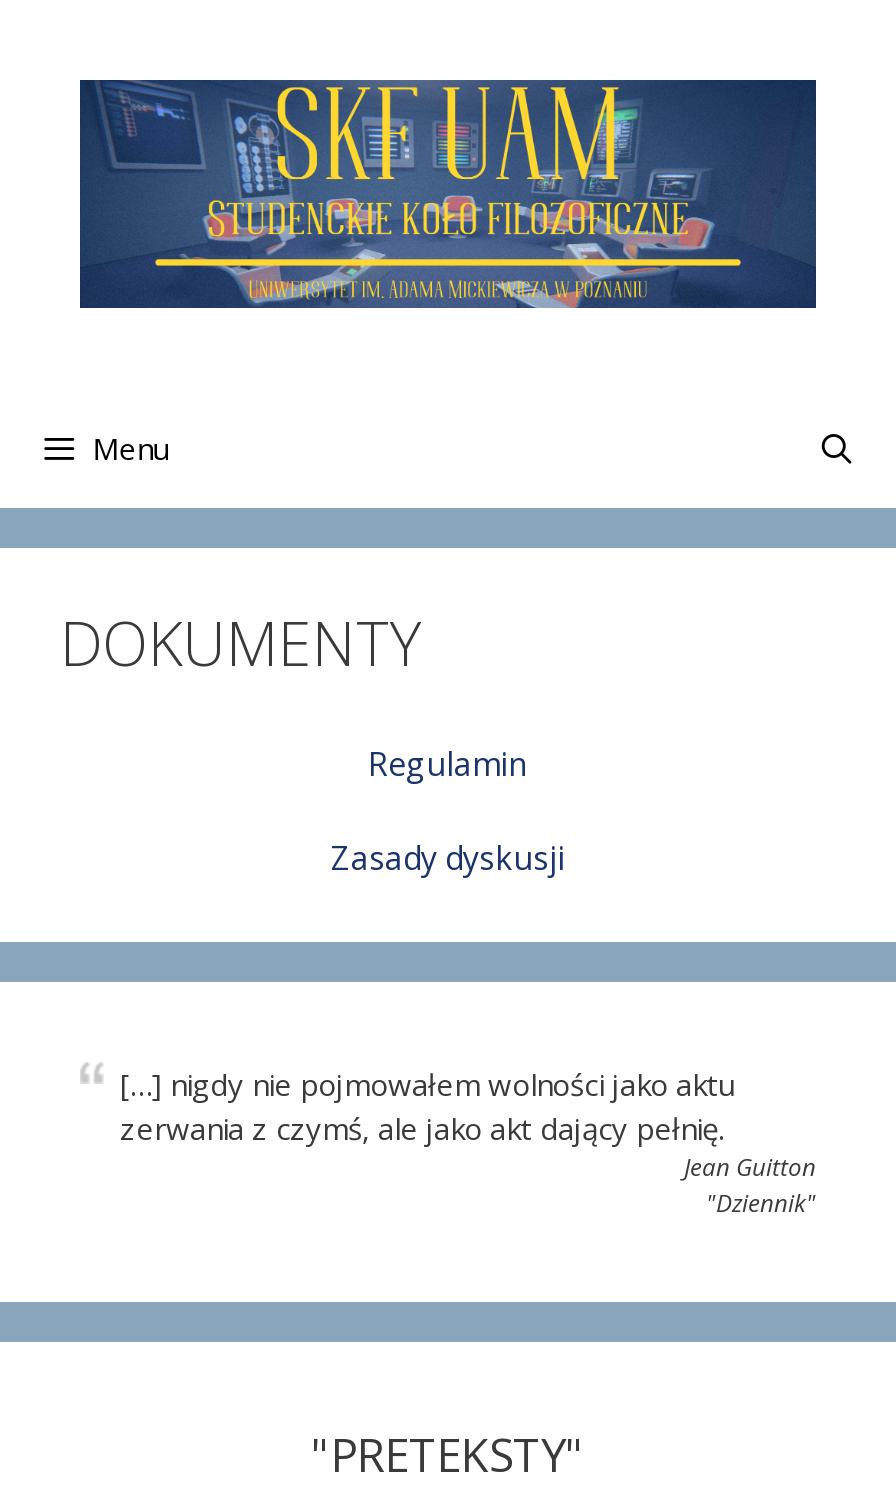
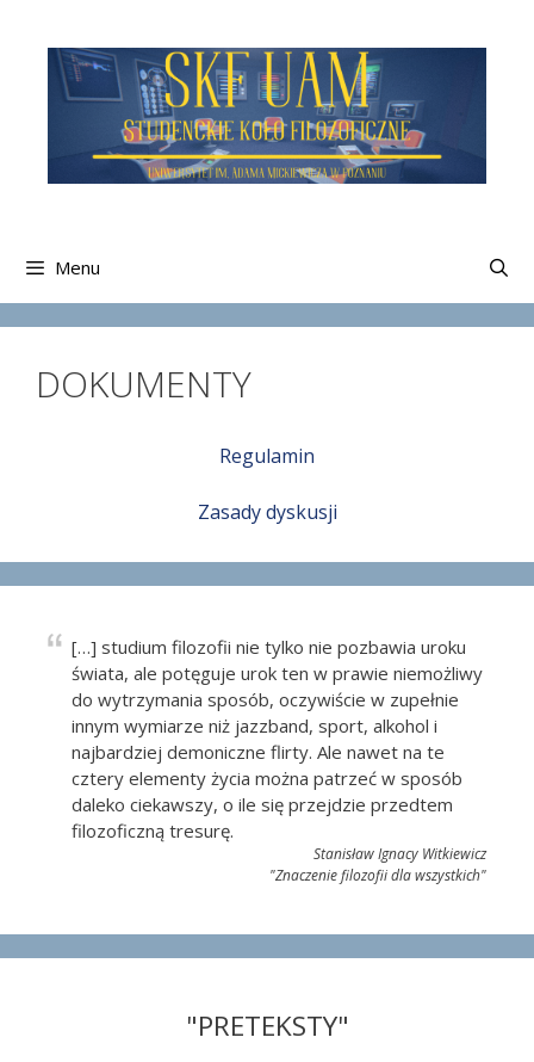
[120,1064,816,1220] […] nigdy nie pojmowałem wolności jako aktu | zerwania z czymś, ale jako akt dający pełnię. | Jean Guitton | "Dziennik" -> [72,635,486,885] […] studium filozofii nie tylko nie pozbawia uroku | świata, ale potęguje urok ten w prawie niemożliwy | do wytrzymania sposób, oczywiście w zupełnie | innym wymiarze niż jazzband, sport, alkohol i | najbardziej demoniczne flirty. Ale nawet na te | cztery elementy życia można patrzeć w sposób | daleko ciekawszy, o ile się przejdzie przedtem | filozoficzną tresurę. | Stanisław Ignacy Witkiewicz | "Znaczenie filozofii dla wszystkich"

